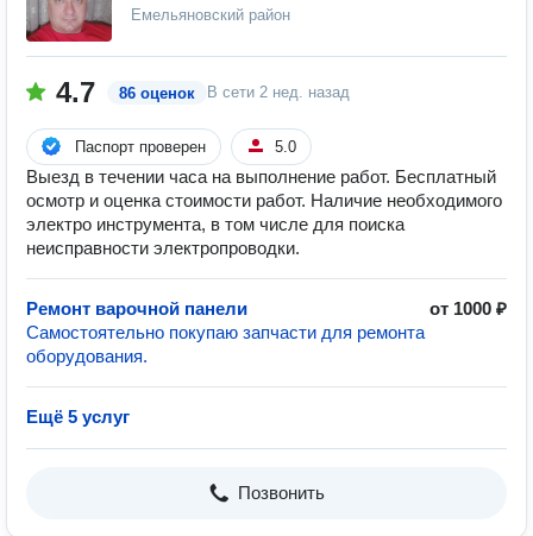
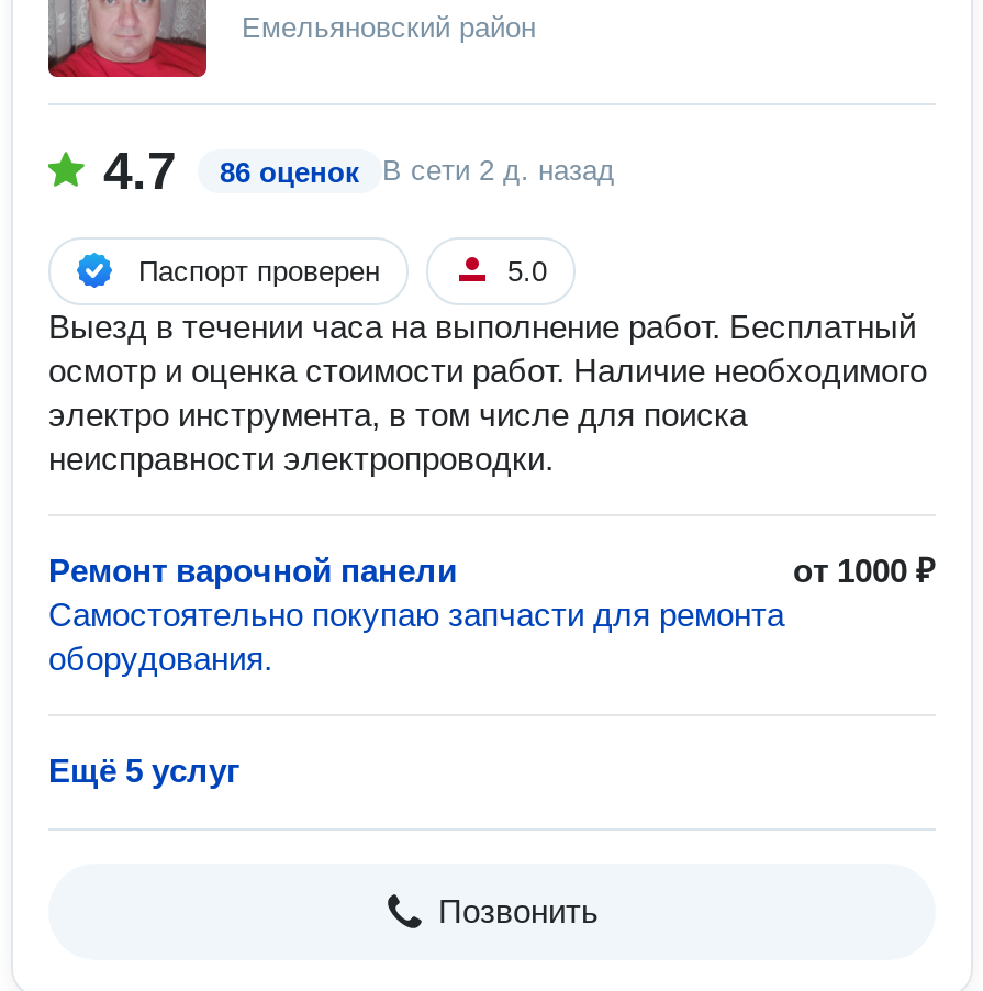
[207,83,350,101] В сети 2 нед. назад -> [382,154,615,187] В сети 2 д. назад

